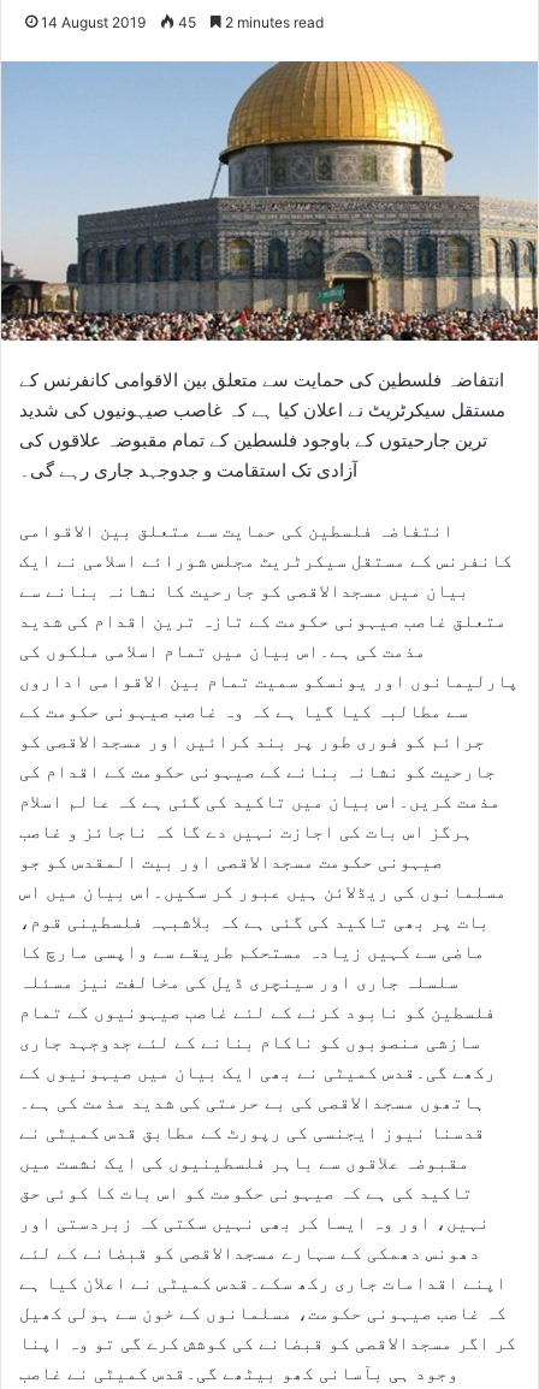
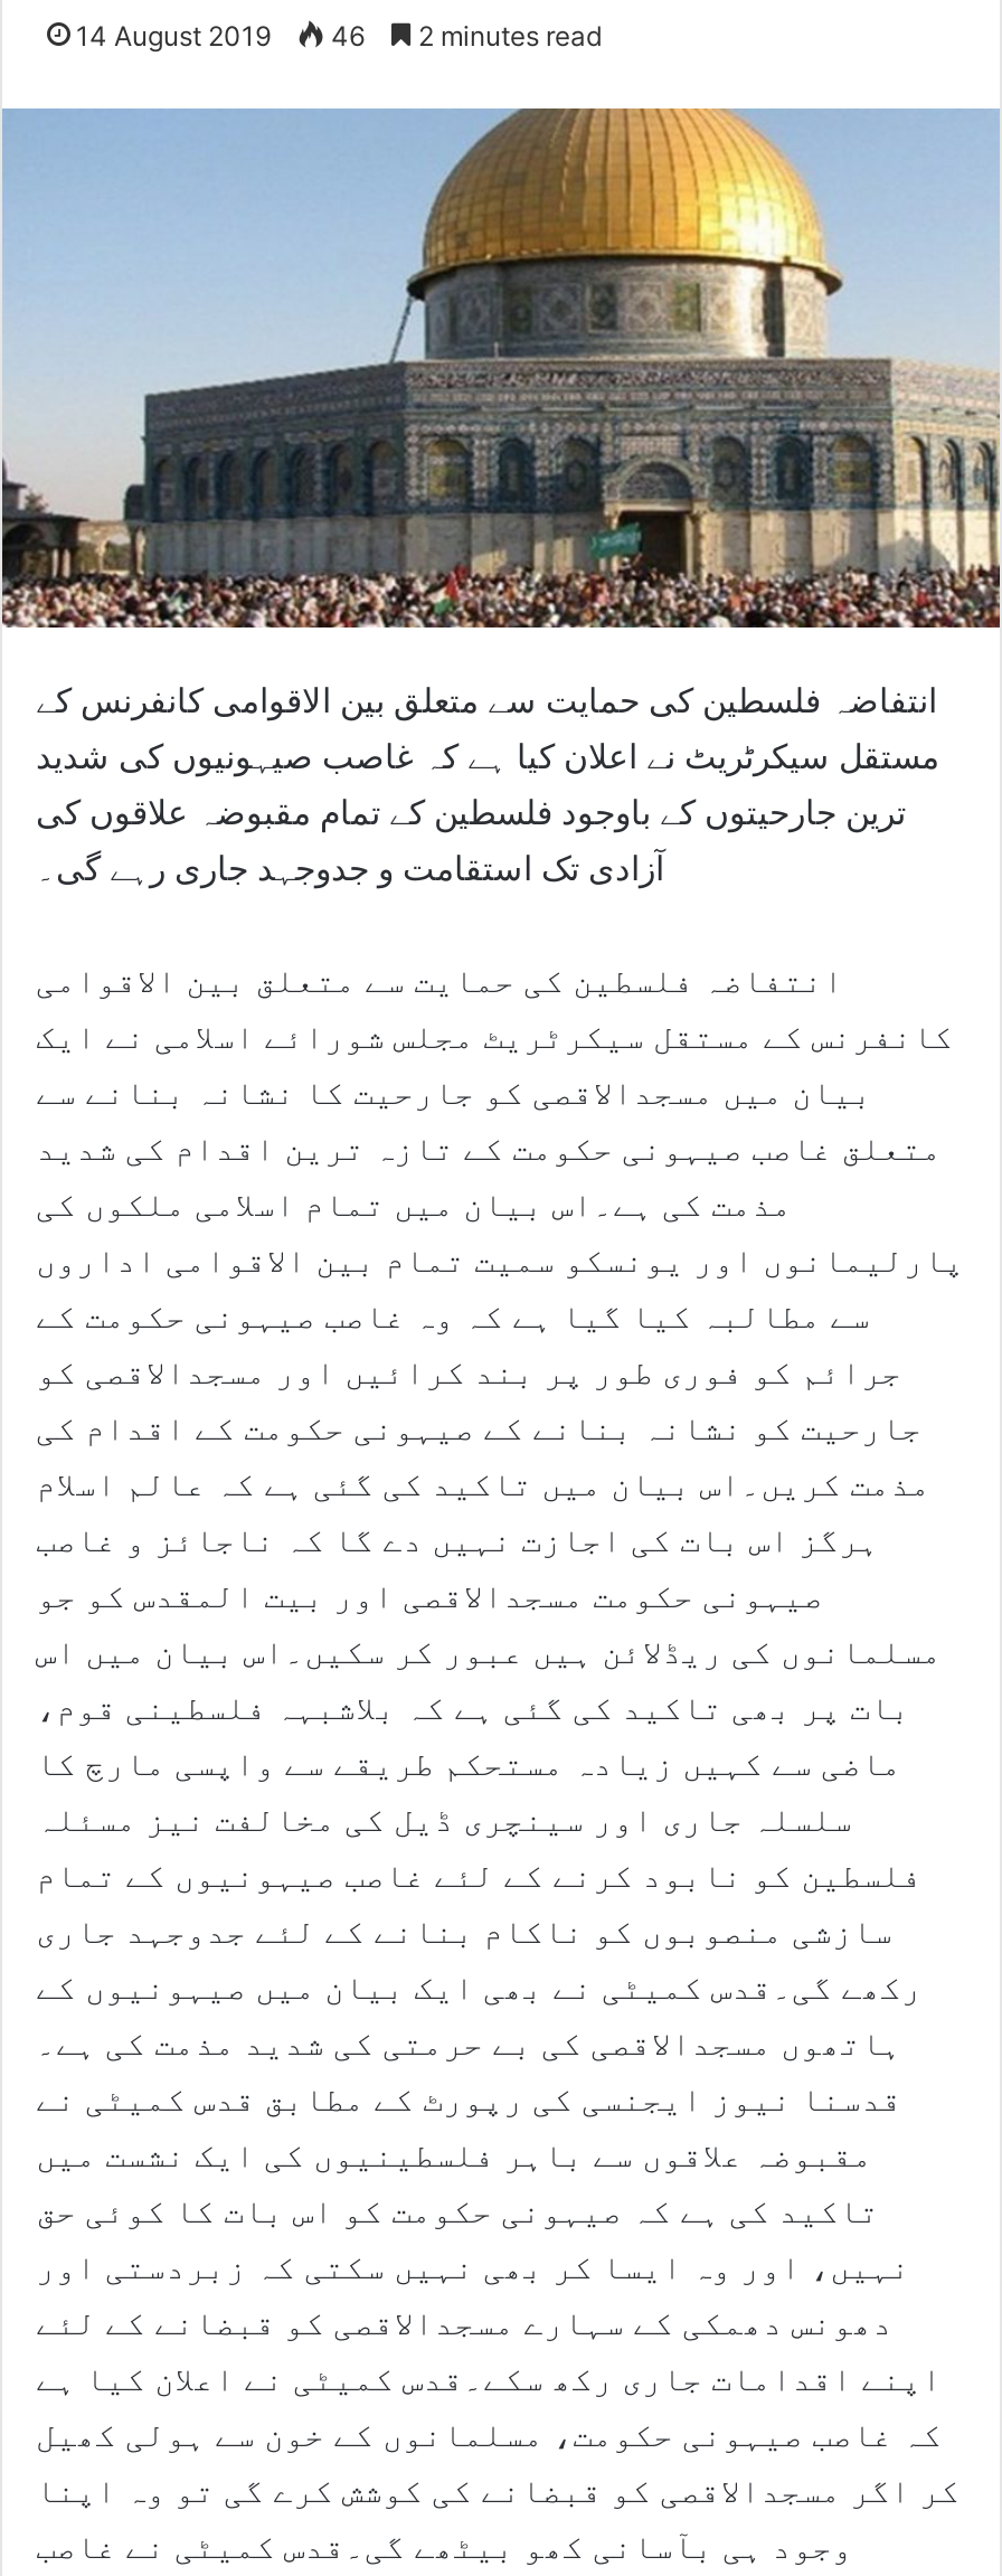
[41,13,324,31] 14 August 2019 45 2 minutes read -> [76,19,602,53] 14 August 2019 46 2 minutes read

